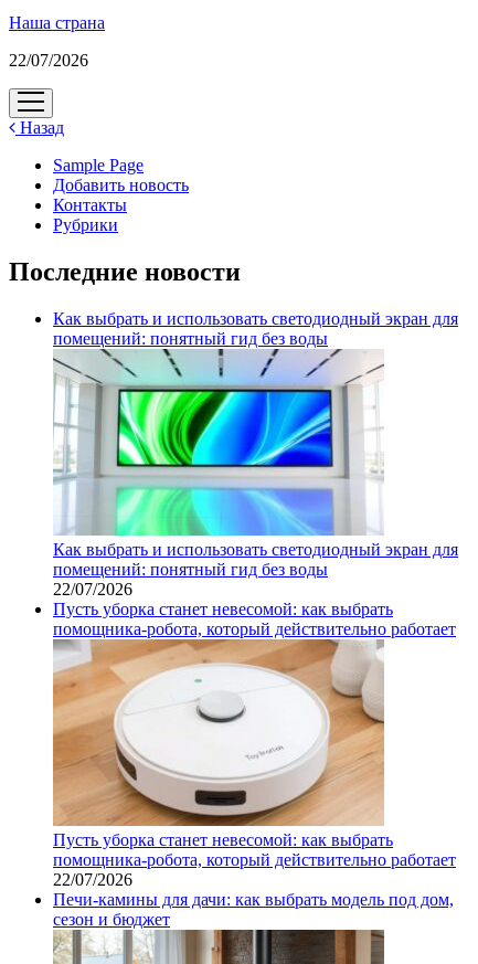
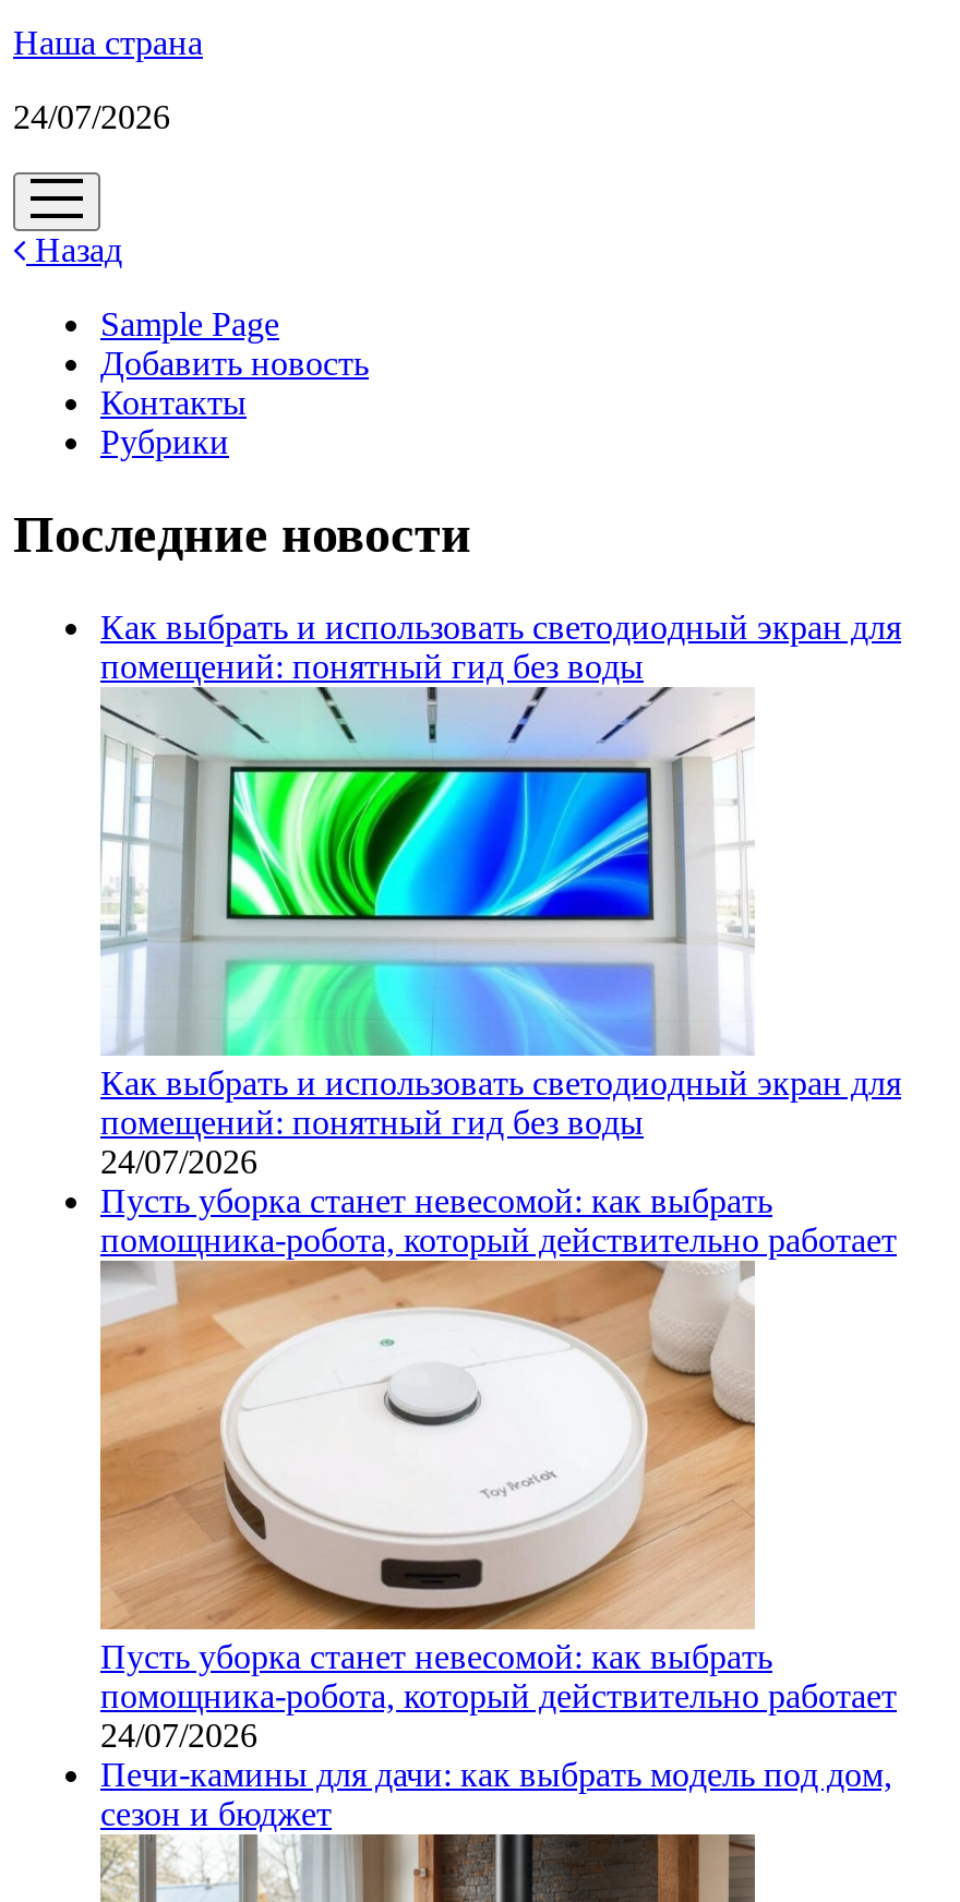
[9,51,88,70] 22/07/2026 -> [13,98,170,135] 24/07/2026
[53,580,132,598] 22/07/2026 -> [100,1143,257,1180] 24/07/2026
[53,870,132,889] 22/07/2026 -> [100,1716,257,1753] 24/07/2026

